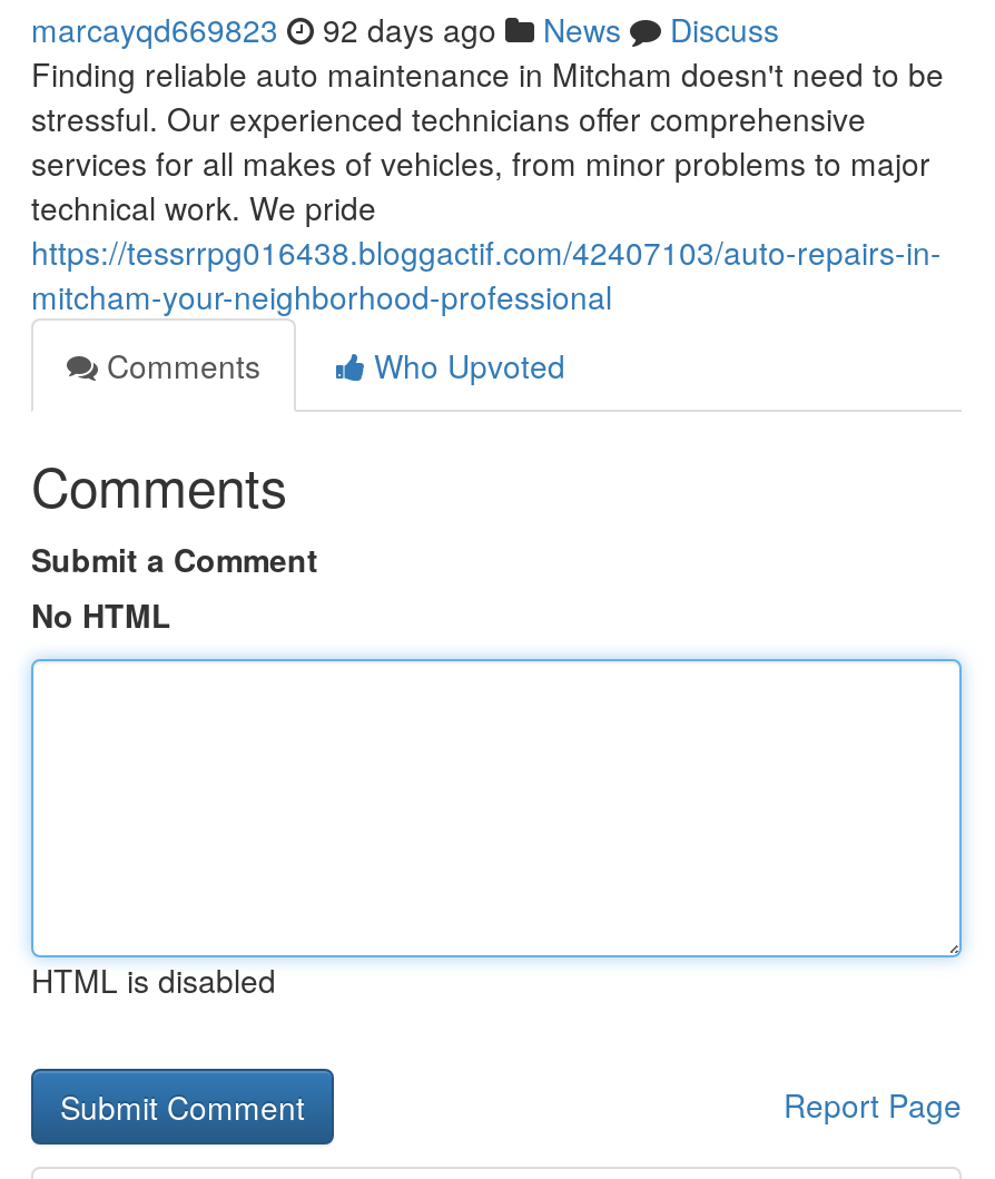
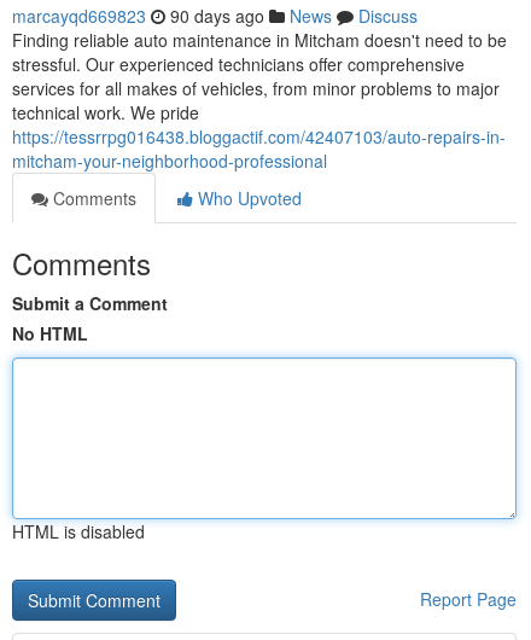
[31,7,779,51] marcayqd669823 92 days ago News Discuss -> [12,4,418,28] marcayqd669823 90 days ago News Discuss

